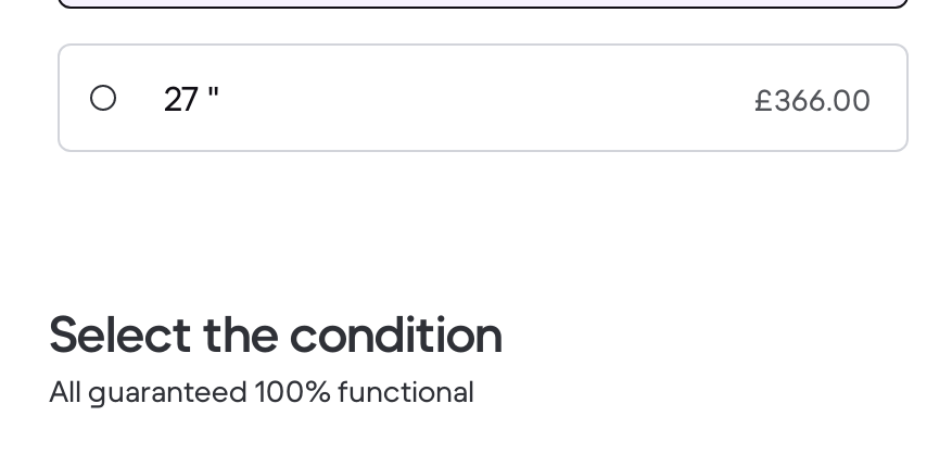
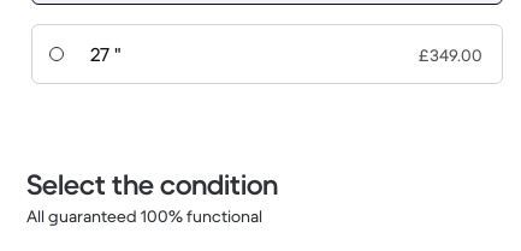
[754,81,872,120] £366.00 -> [419,45,482,67] £349.00

